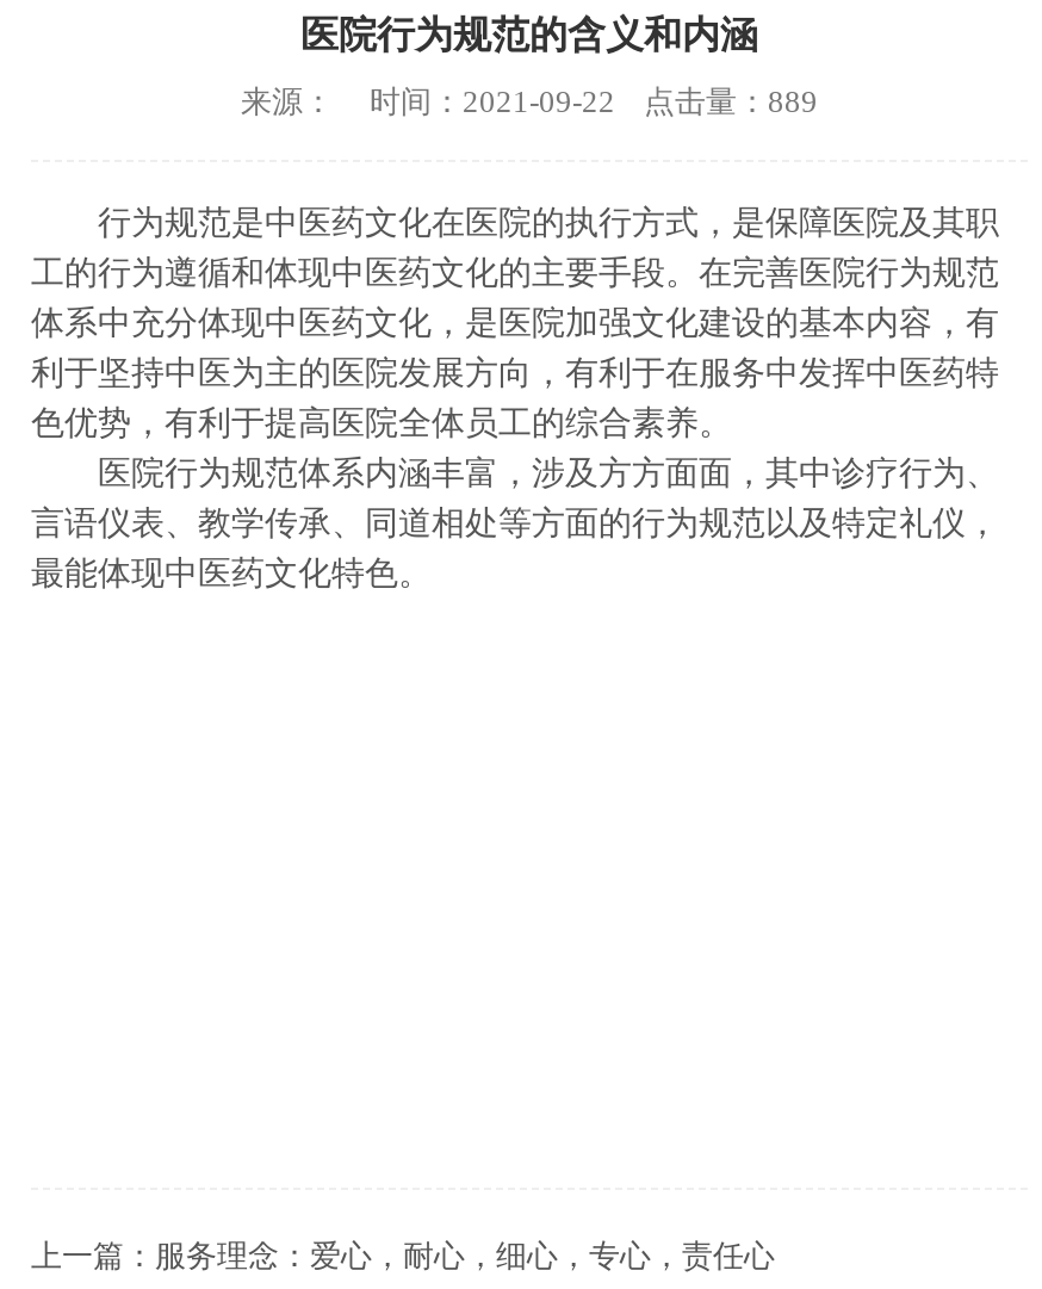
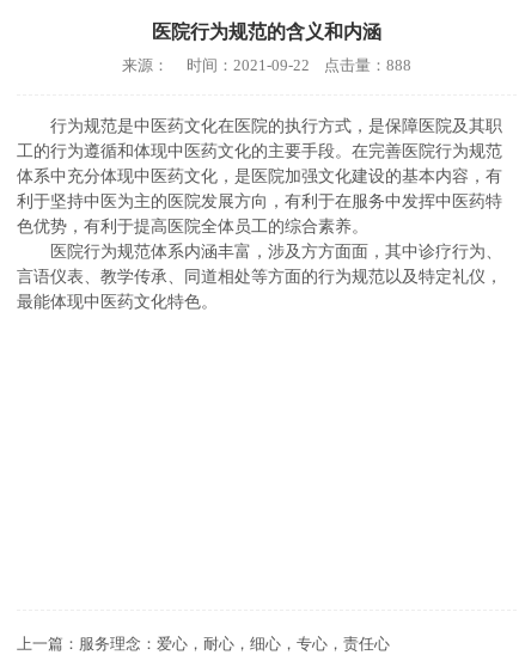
[241,85,818,120] 来源： 时间：2021-09-22 点击量：889 -> [122,57,411,75] 来源： 时间：2021-09-22 点击量：888

